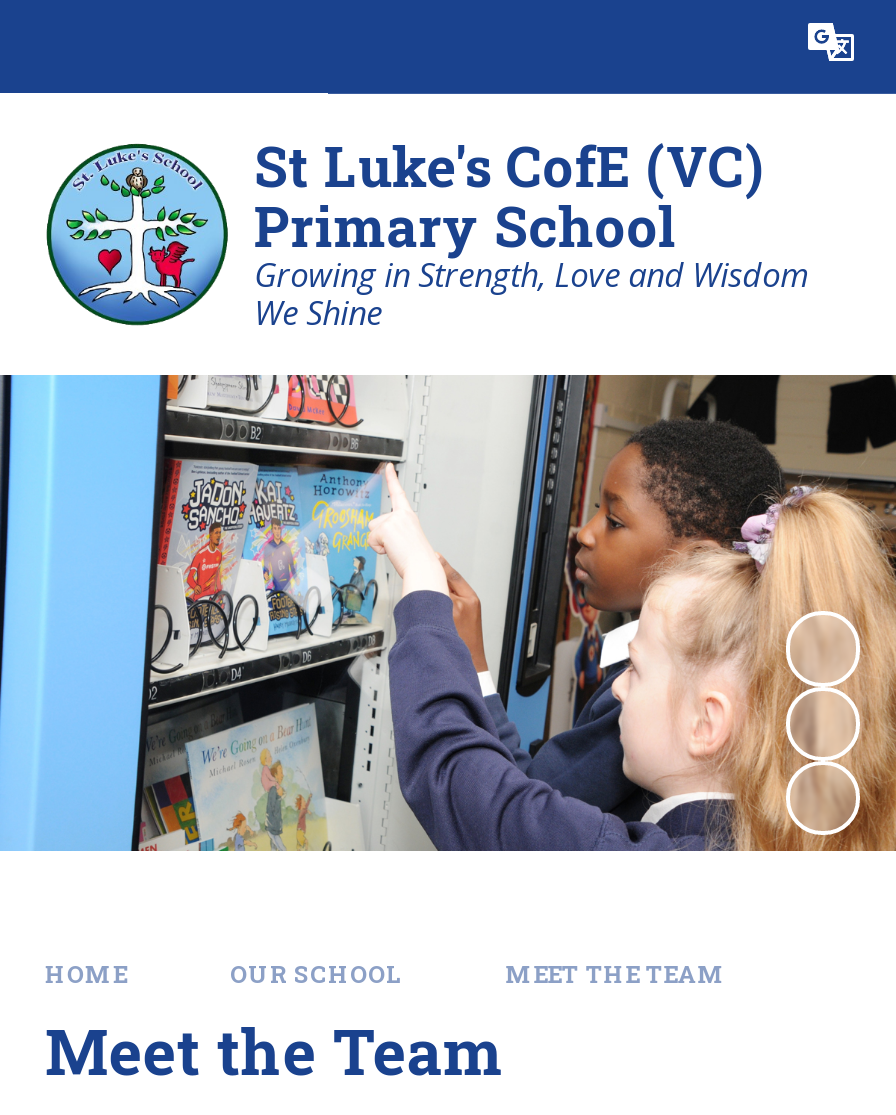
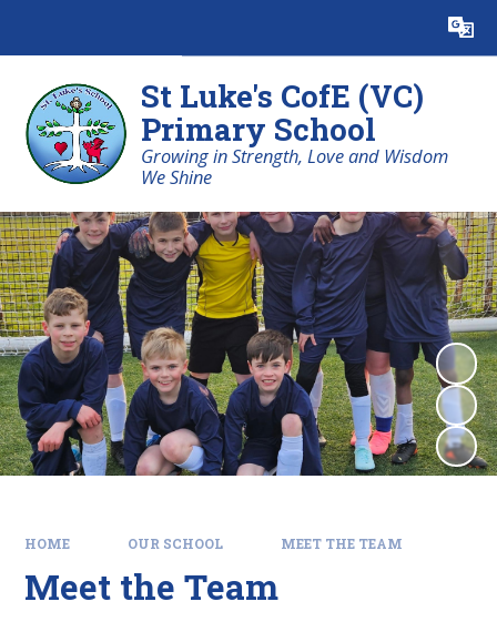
[6,373,890,853] [image] -> [3,211,494,477] [image]

